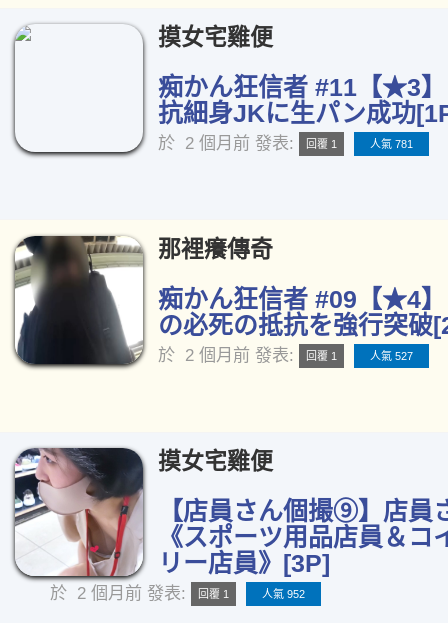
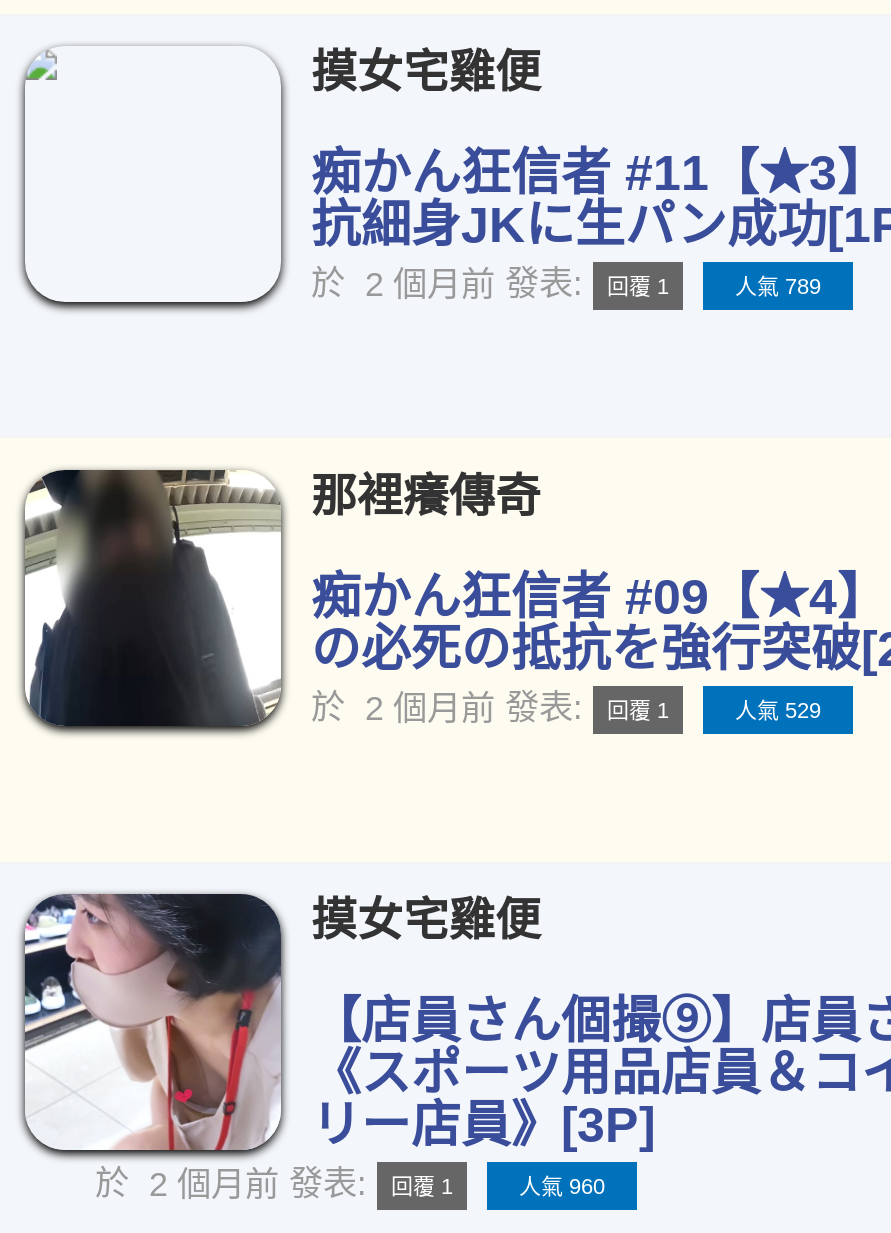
[370,138,413,150] 人氣 781 -> [735,274,821,298] 人氣 789
[370,350,413,362] 人氣 527 -> [735,698,821,722] 人氣 529
[262,588,305,600] 人氣 952 -> [519,1174,605,1198] 人氣 960

